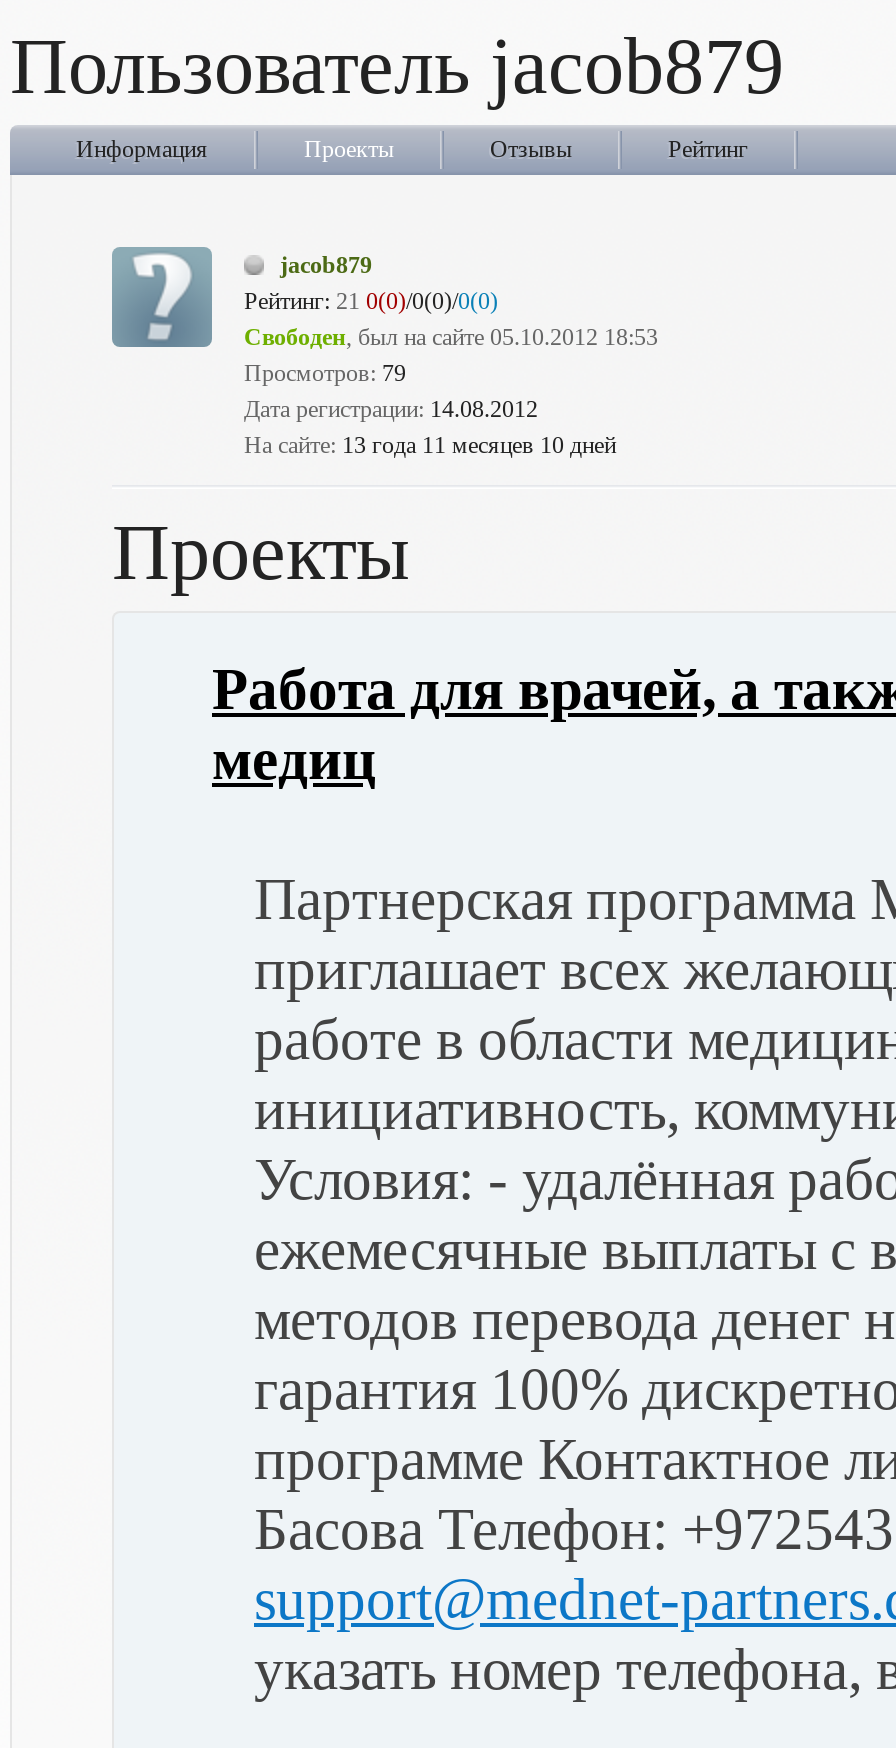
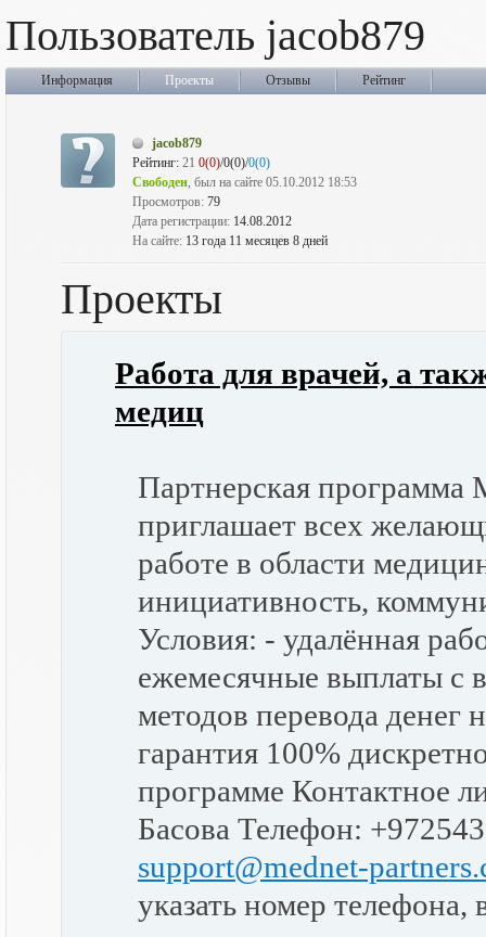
[244,431,616,459] На сайте: 13 года 11 месяцев 10 дней -> [132,233,328,248] На сайте: 13 года 11 месяцев 8 дней

